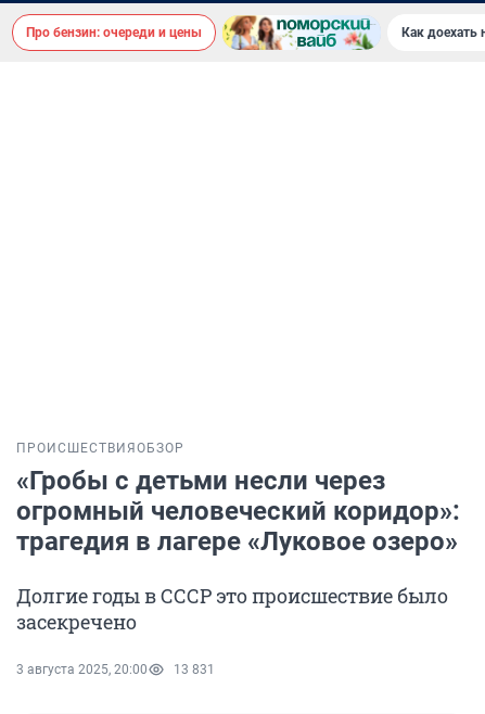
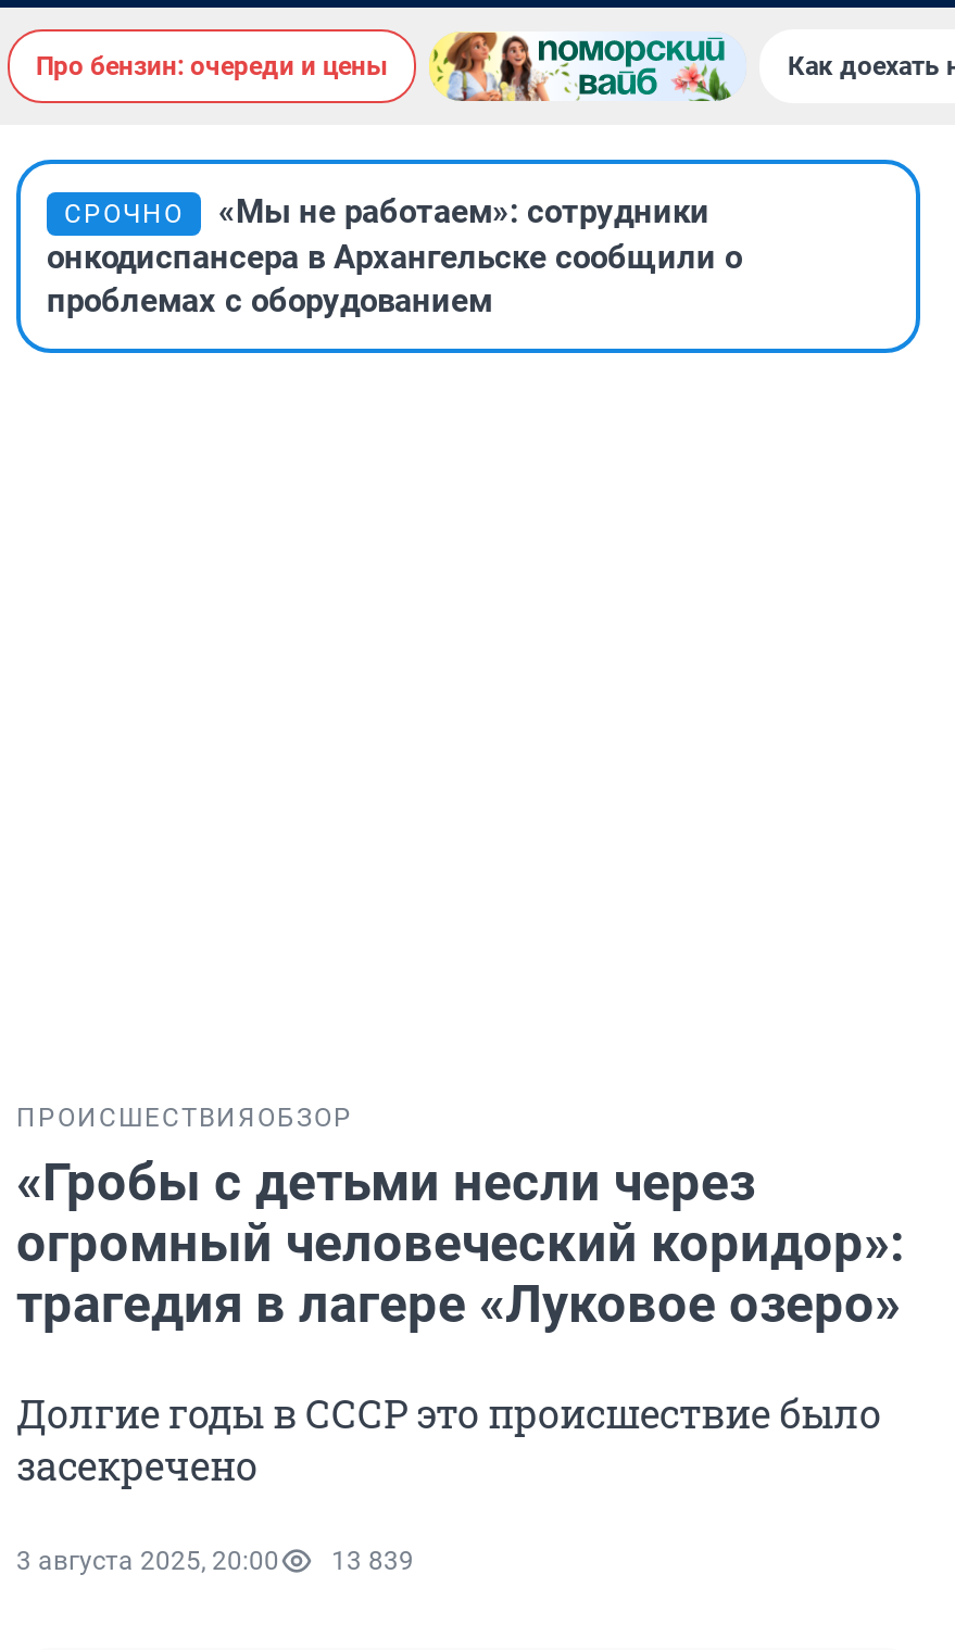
none -> [14,158,922,355] [image] | СРОЧНО | «Мы не работаем»: сотрудники | онкодиспансера в Архангельске сообщили о | проблемах с оборудованием
[174,662,215,677] 13 831 -> [331,1546,414,1576] 13 839

